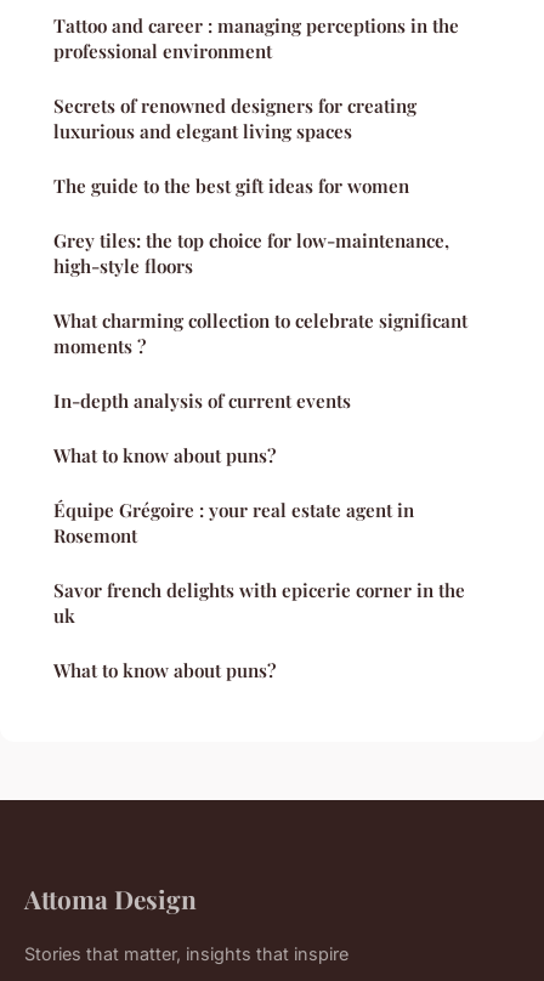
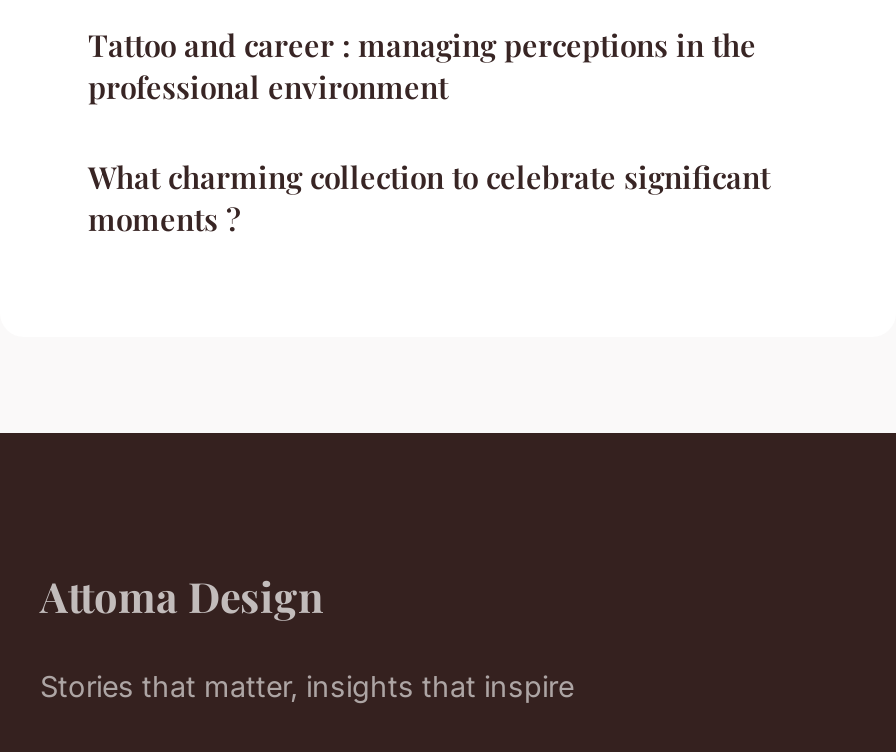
[53,94,449,278] Secrets of renowned designers for creating | luxurious and elegant living spaces | The guide to the best gift ideas for women | Grey tiles: the top choice for low-maintenance, | high-style floors -> none
[53,389,465,683] In-depth analysis of current events | What to know about puns? | Équipe Grégoire : your real estate agent in | Rosemont | Savor french delights with epicerie corner in the | uk | What to know about puns? -> none

